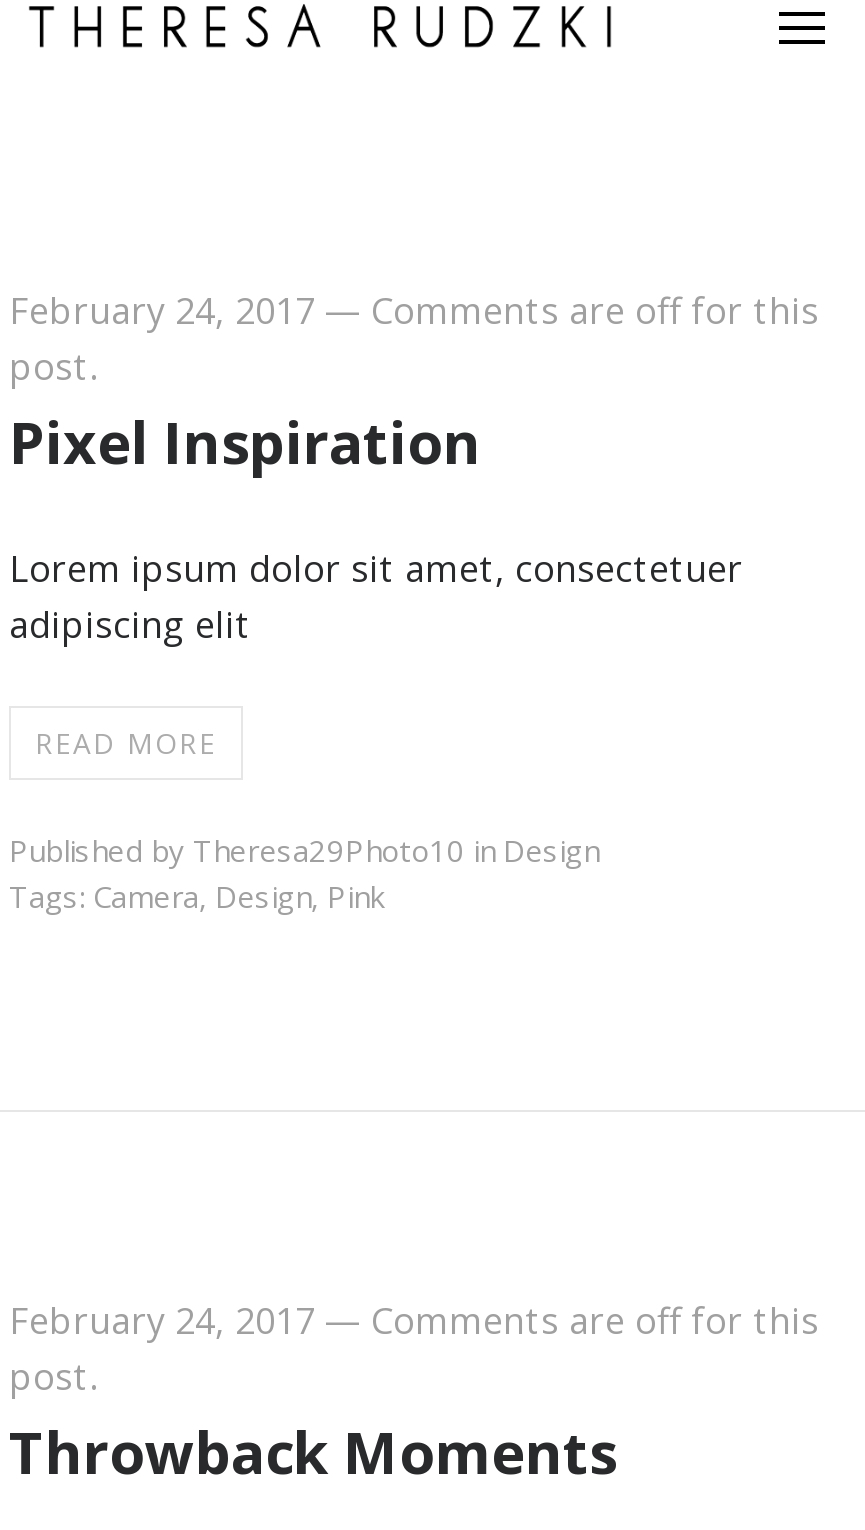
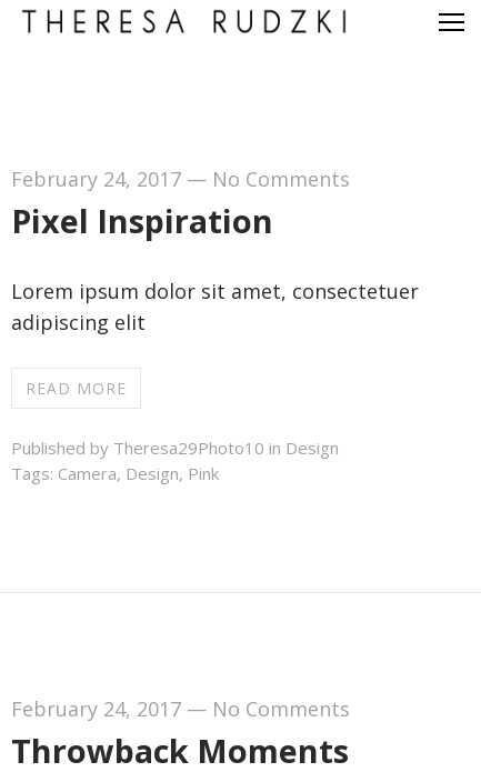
[9,286,819,390] February 24, 2017 — Comments are off for this | post. -> [11,166,350,192] February 24, 2017 — No Comments
[9,1296,819,1400] February 24, 2017 — Comments are off for this | post. -> [11,695,350,722] February 24, 2017 — No Comments

